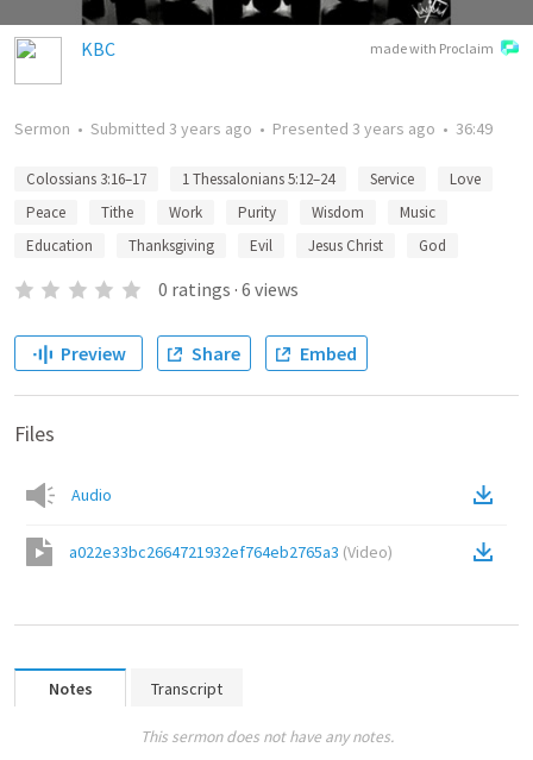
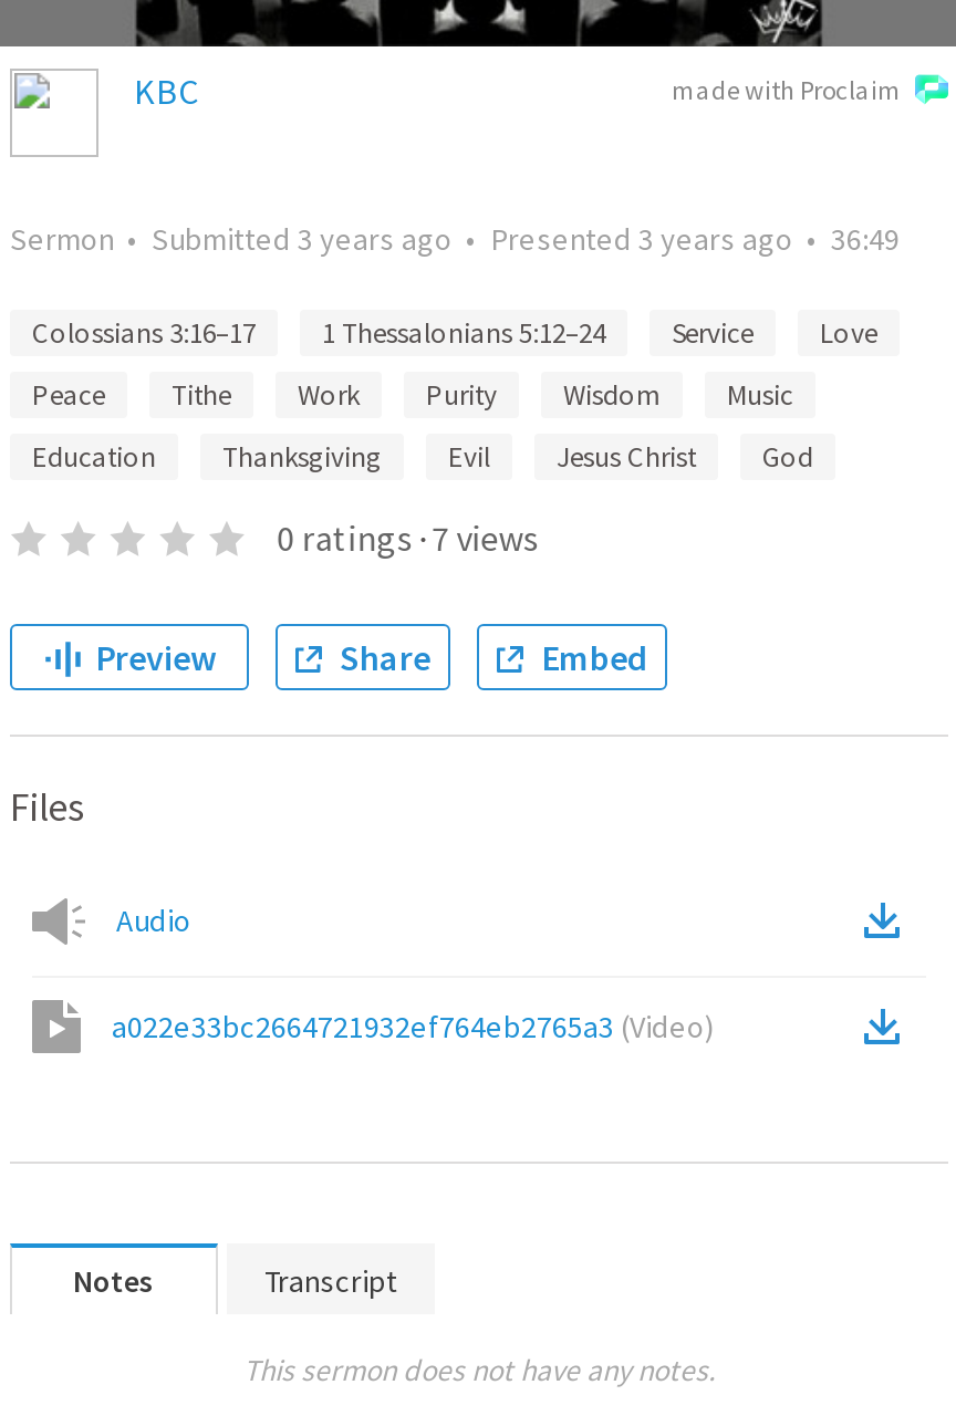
[158,277,298,301] 0 ratings · 6 views -> [277,516,538,560] 0 ratings · 7 views

